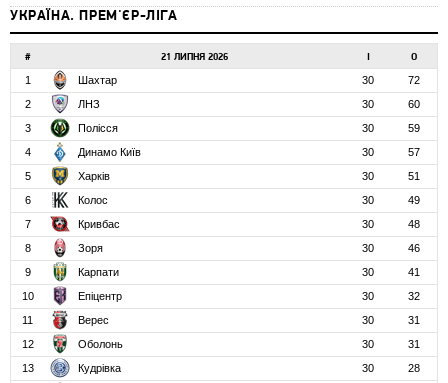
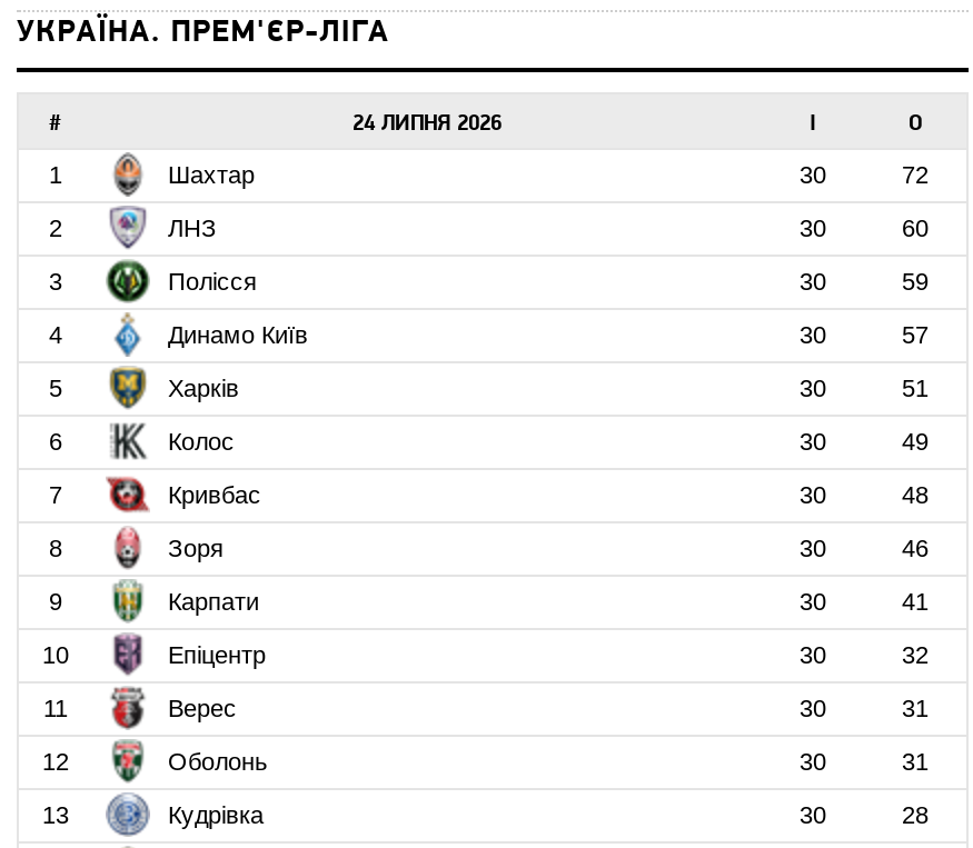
[161,52,228,63] 21 ЛИПНЯ 2026 -> [353,112,502,137] 24 ЛИПНЯ 2026

